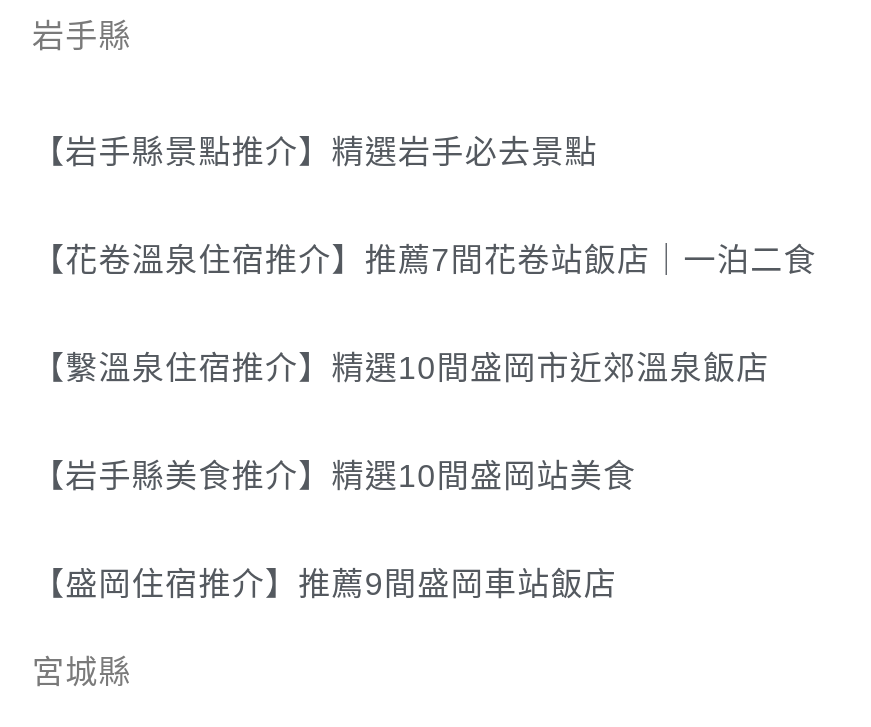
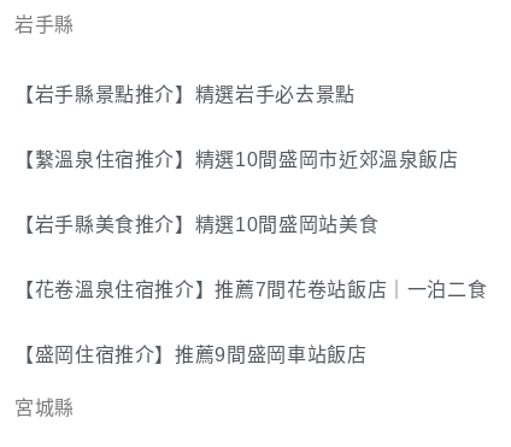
moved [32,243,817,277] -> [14,279,487,300]: 【花卷溫泉住宿推介】推薦7間花卷站飯店｜一泊二食
moved [32,351,769,493] -> [14,149,459,235]: 【繫溫泉住宿推介】精選10間盛岡市近郊溫泉飯店 | 【岩手縣美食推介】精選10間盛岡站美食

